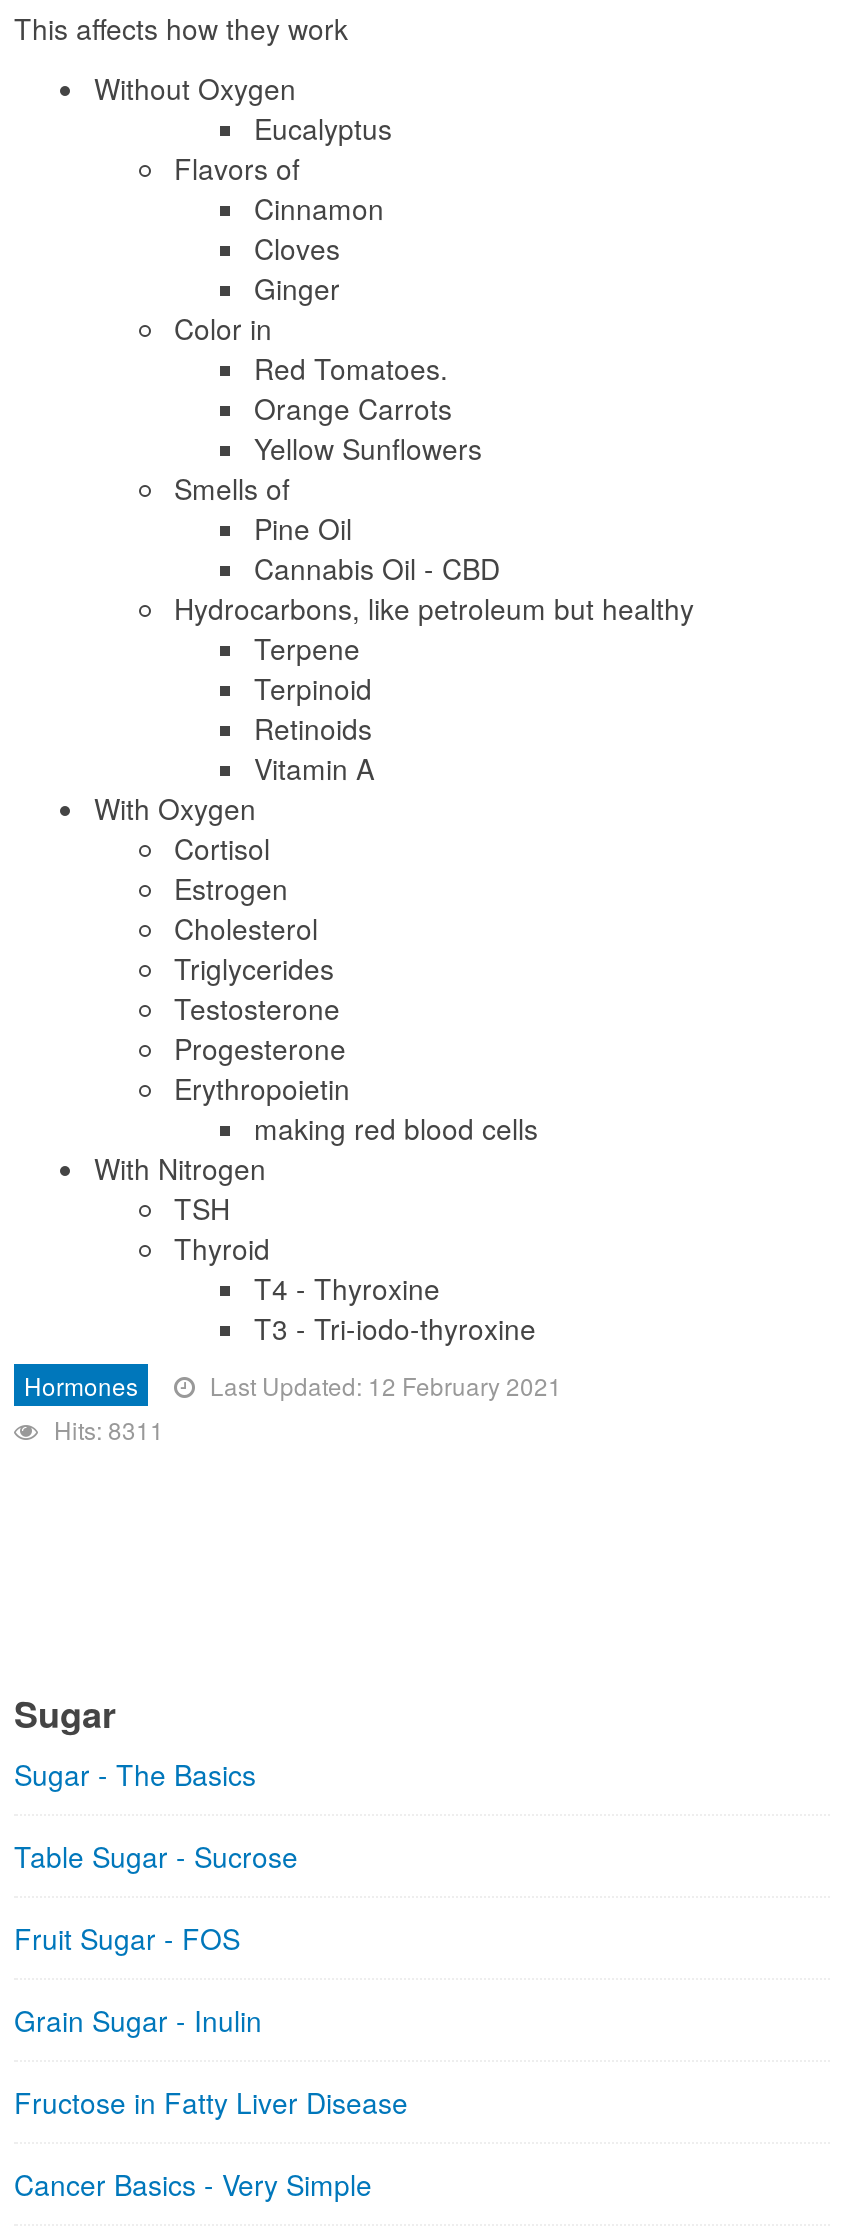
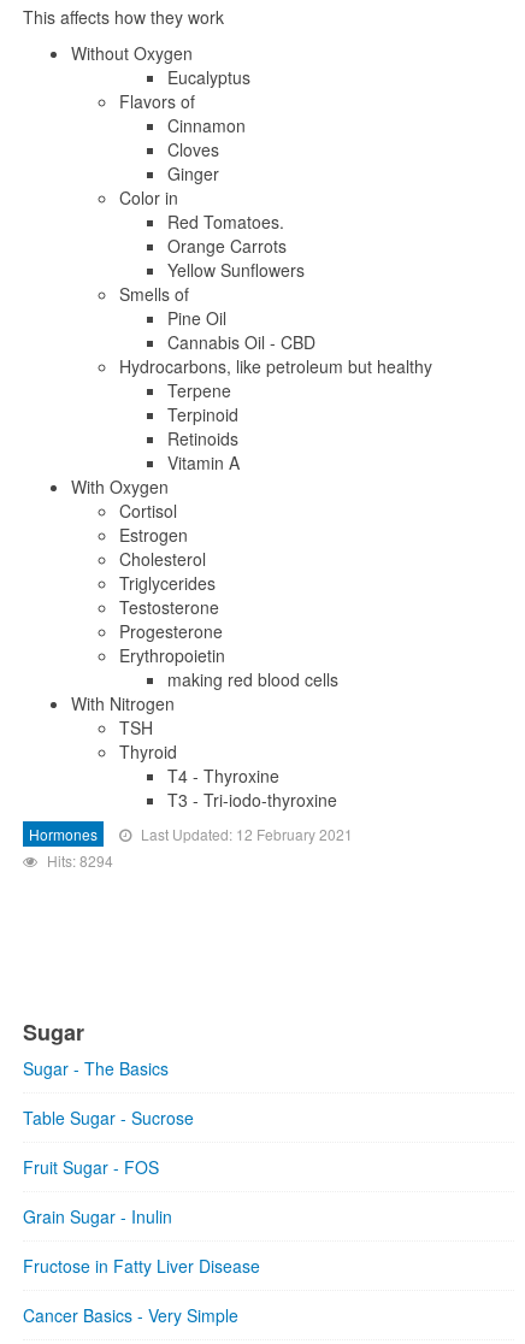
[54,1412,164,1446] Hits: 8311 -> [47,850,113,871] Hits: 8294

